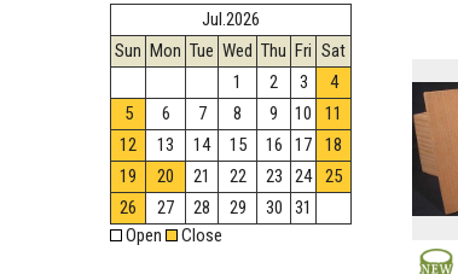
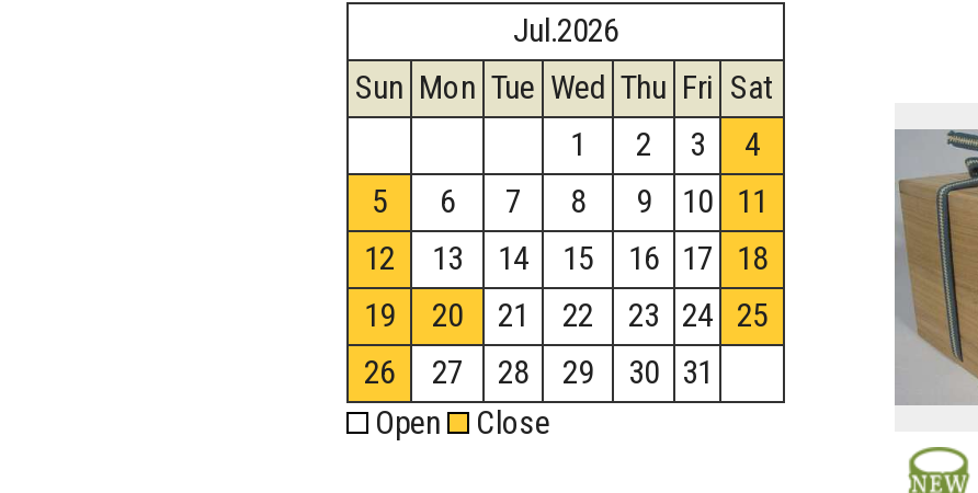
[412,74,454,225] [image] -> [895,127,971,405] [image]

